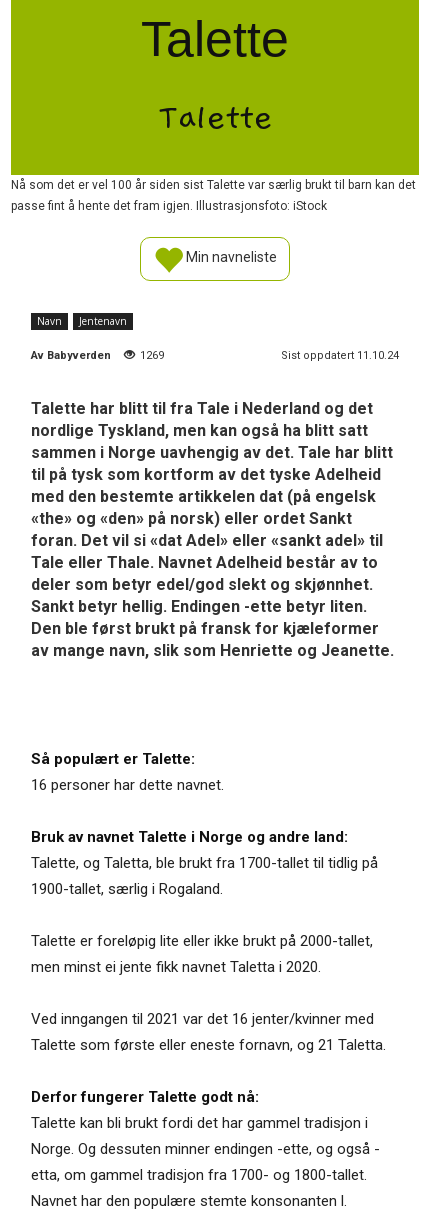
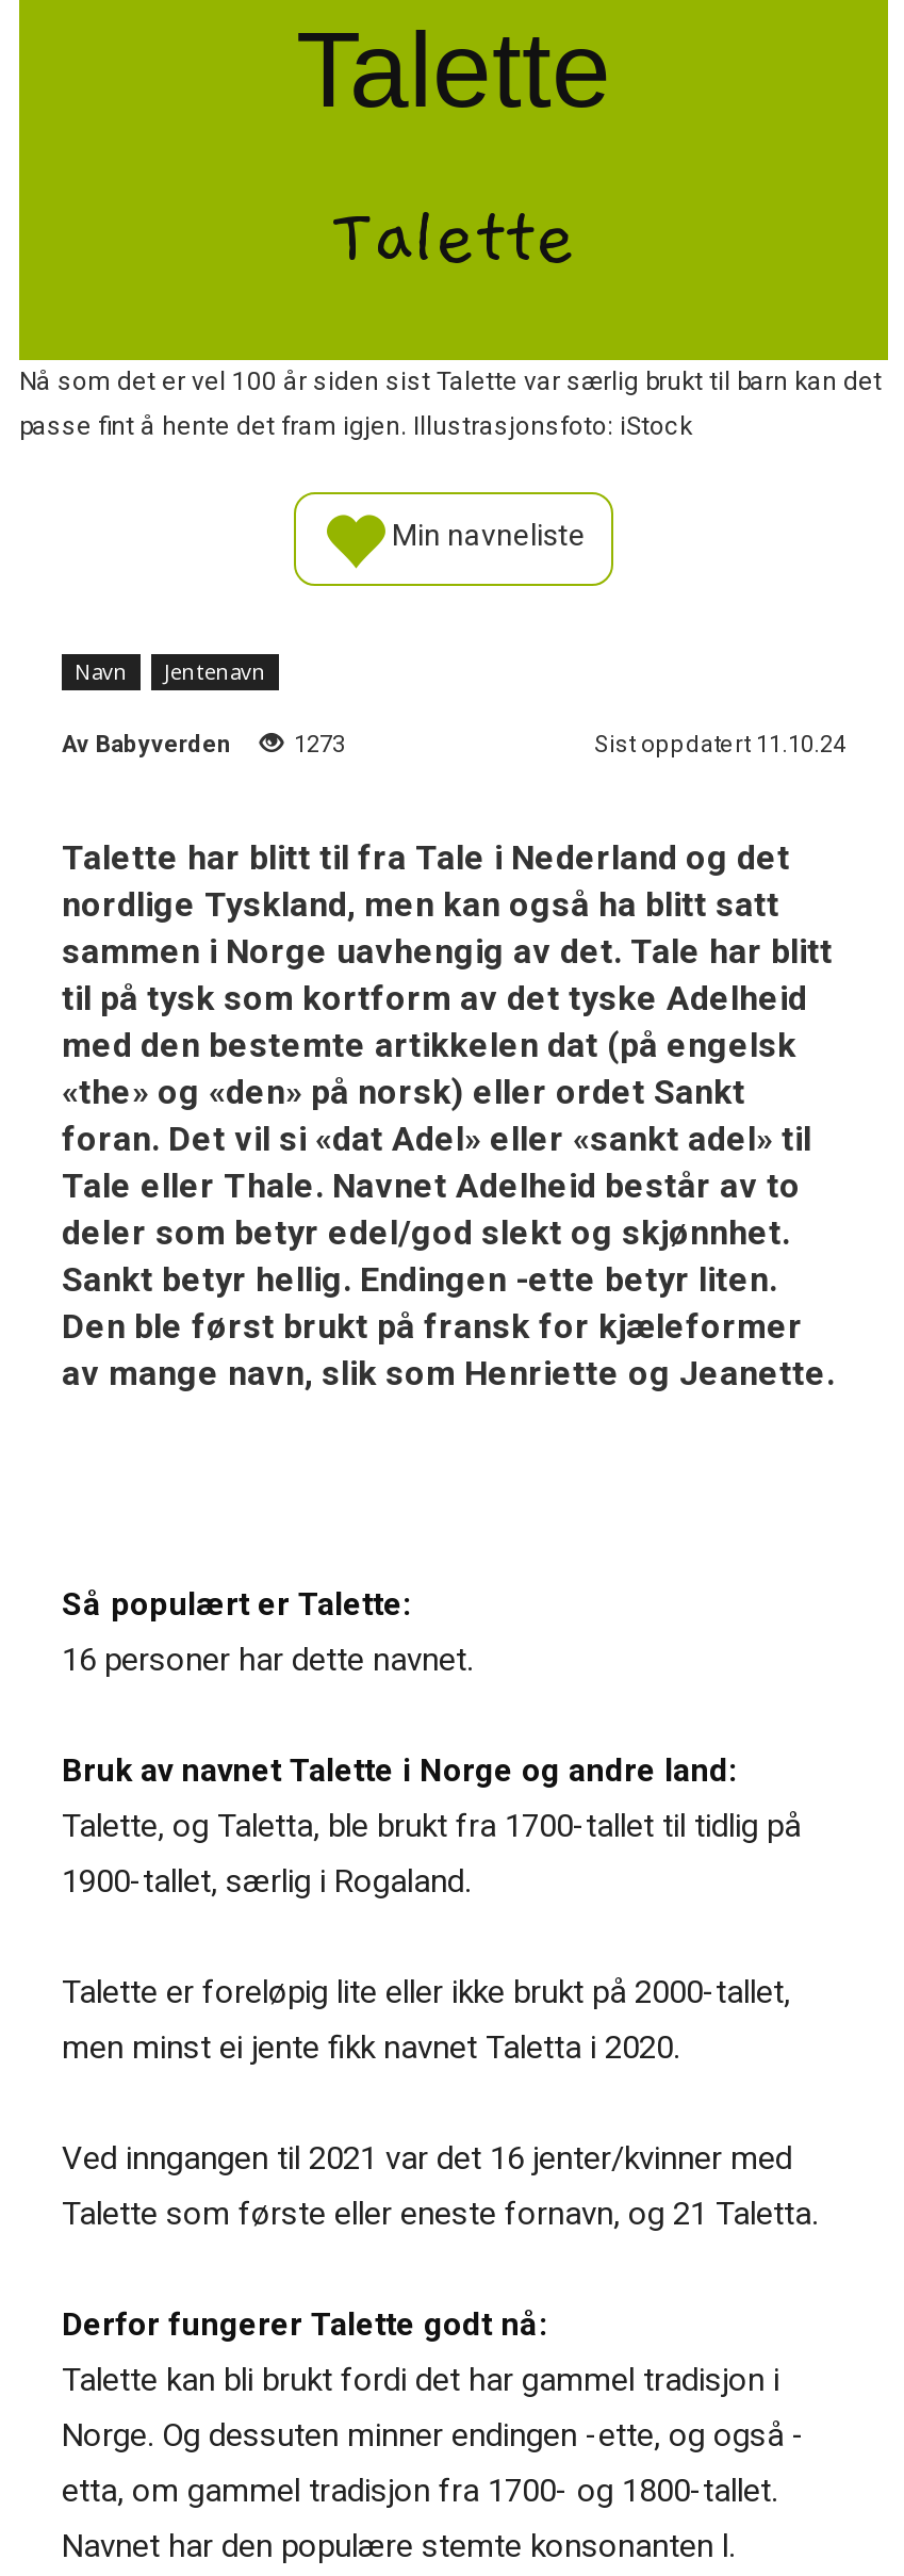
[140,349,164,362] 1269 -> [294,730,345,758] 1273

